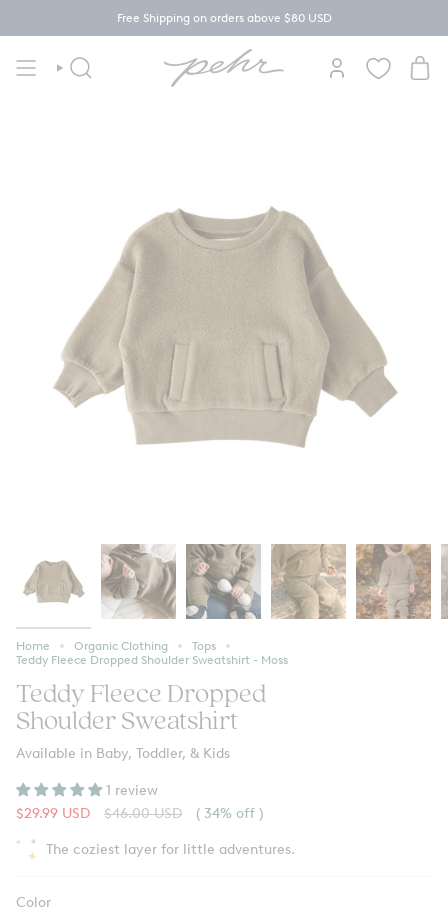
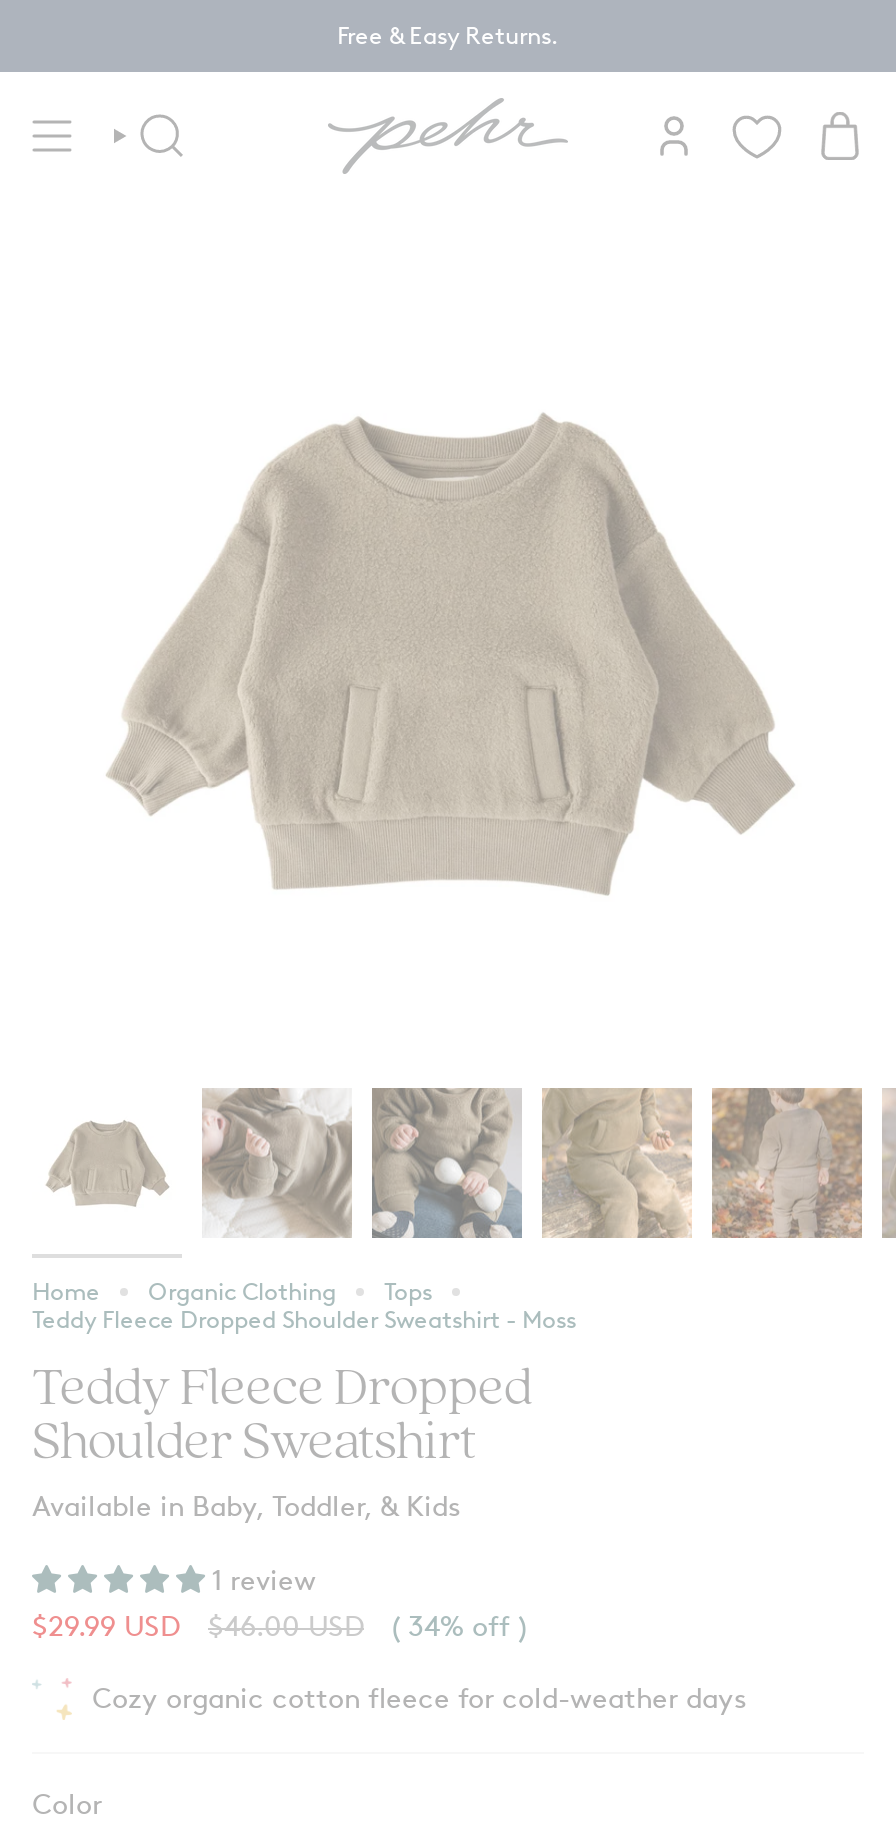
[116,11,331,25] Free Shipping on orders above $80 USD -> [337,22,559,50] Free & Easy Returns.
[46,841,295,858] The coziest layer for little adventures. -> [92,1682,746,1716] Cozy organic cotton fleece for cold-weather days

